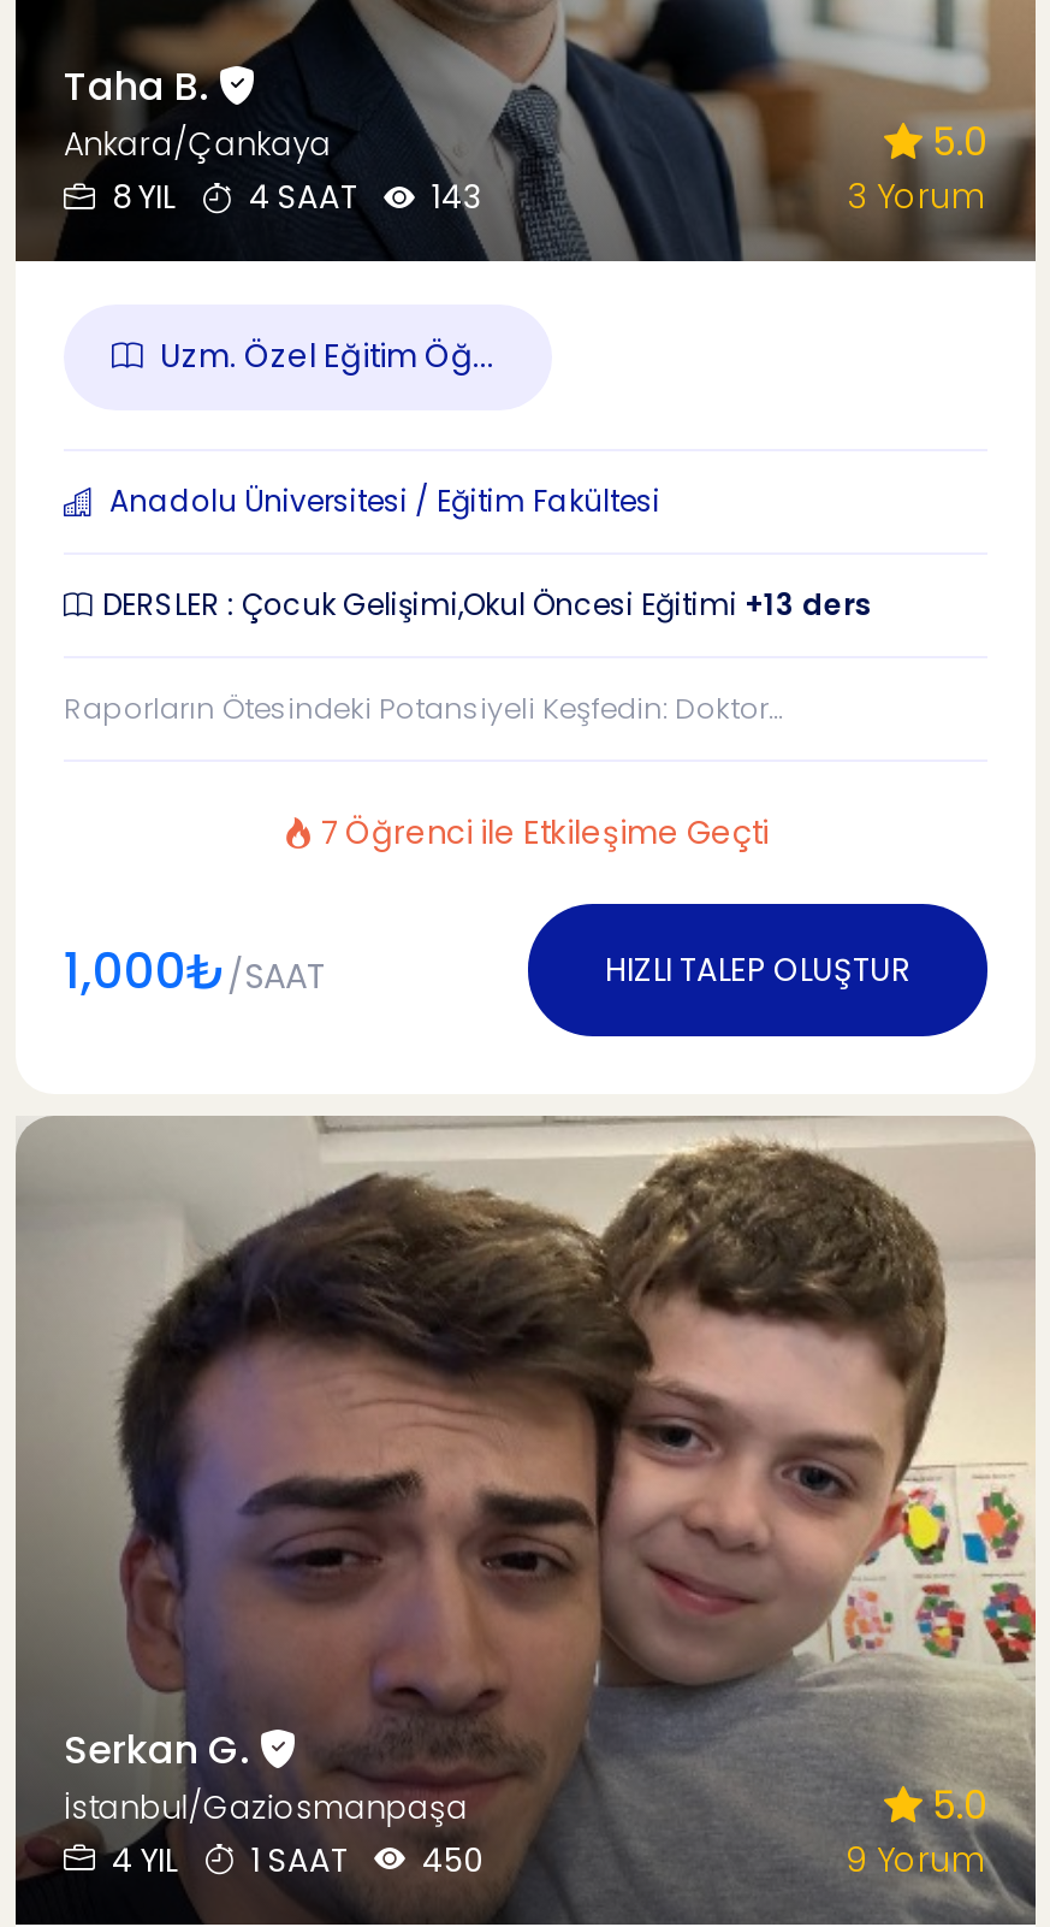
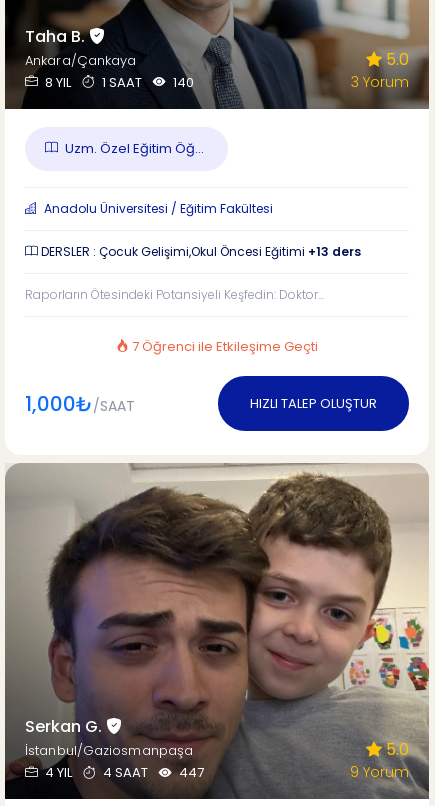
[242,175,364,221] 4 SAAT -> [99,73,145,92] 1 SAAT
[425,175,482,221] 143 -> [170,73,194,92] 140
[244,1837,355,1883] 1 SAAT -> [100,763,151,782] 4 SAAT
[415,1837,482,1883] 450 -> [176,763,204,782] 447

